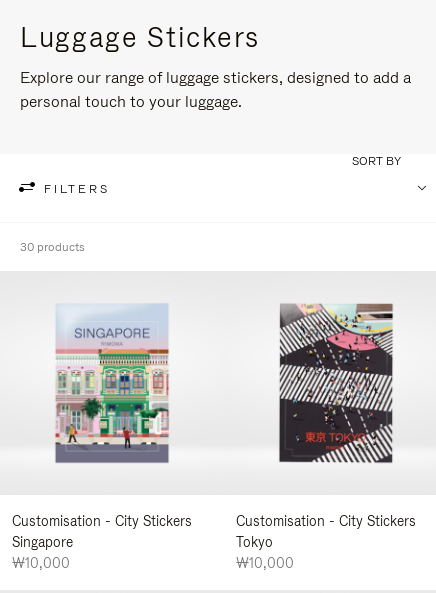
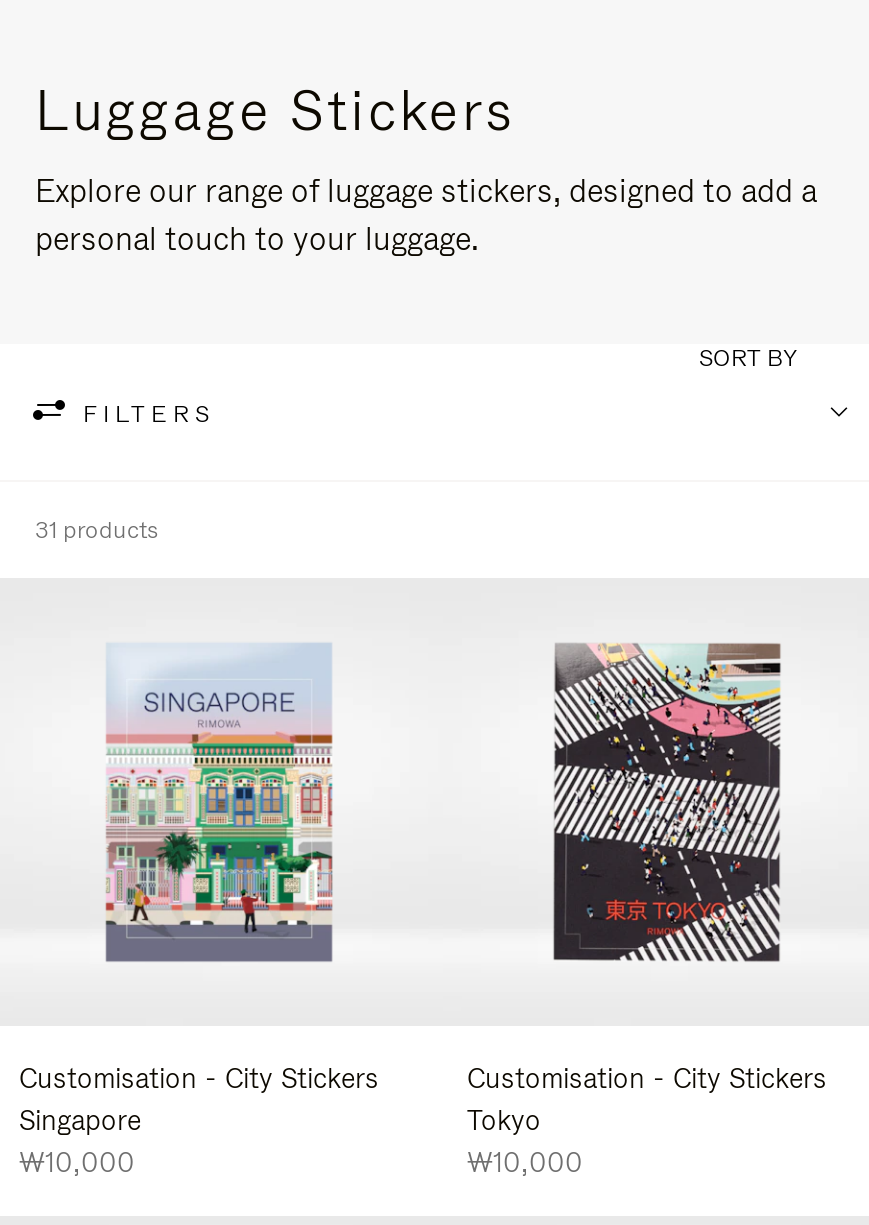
[20,239,85,255] 30 products -> [35,514,159,546] 31 products

